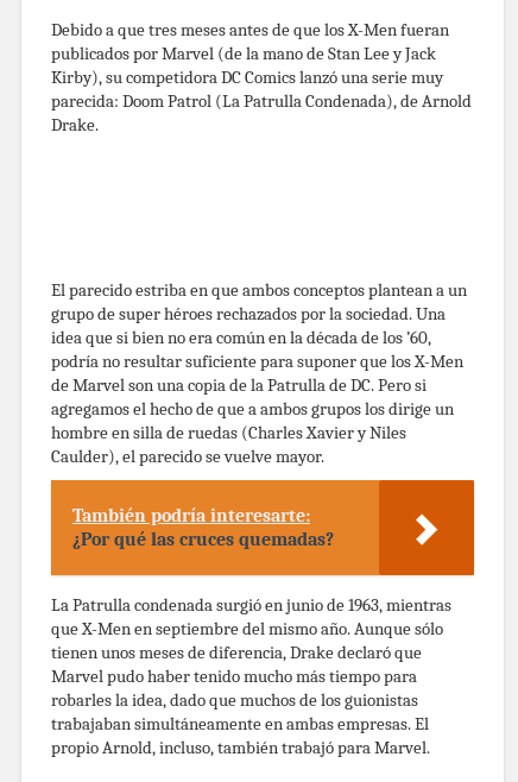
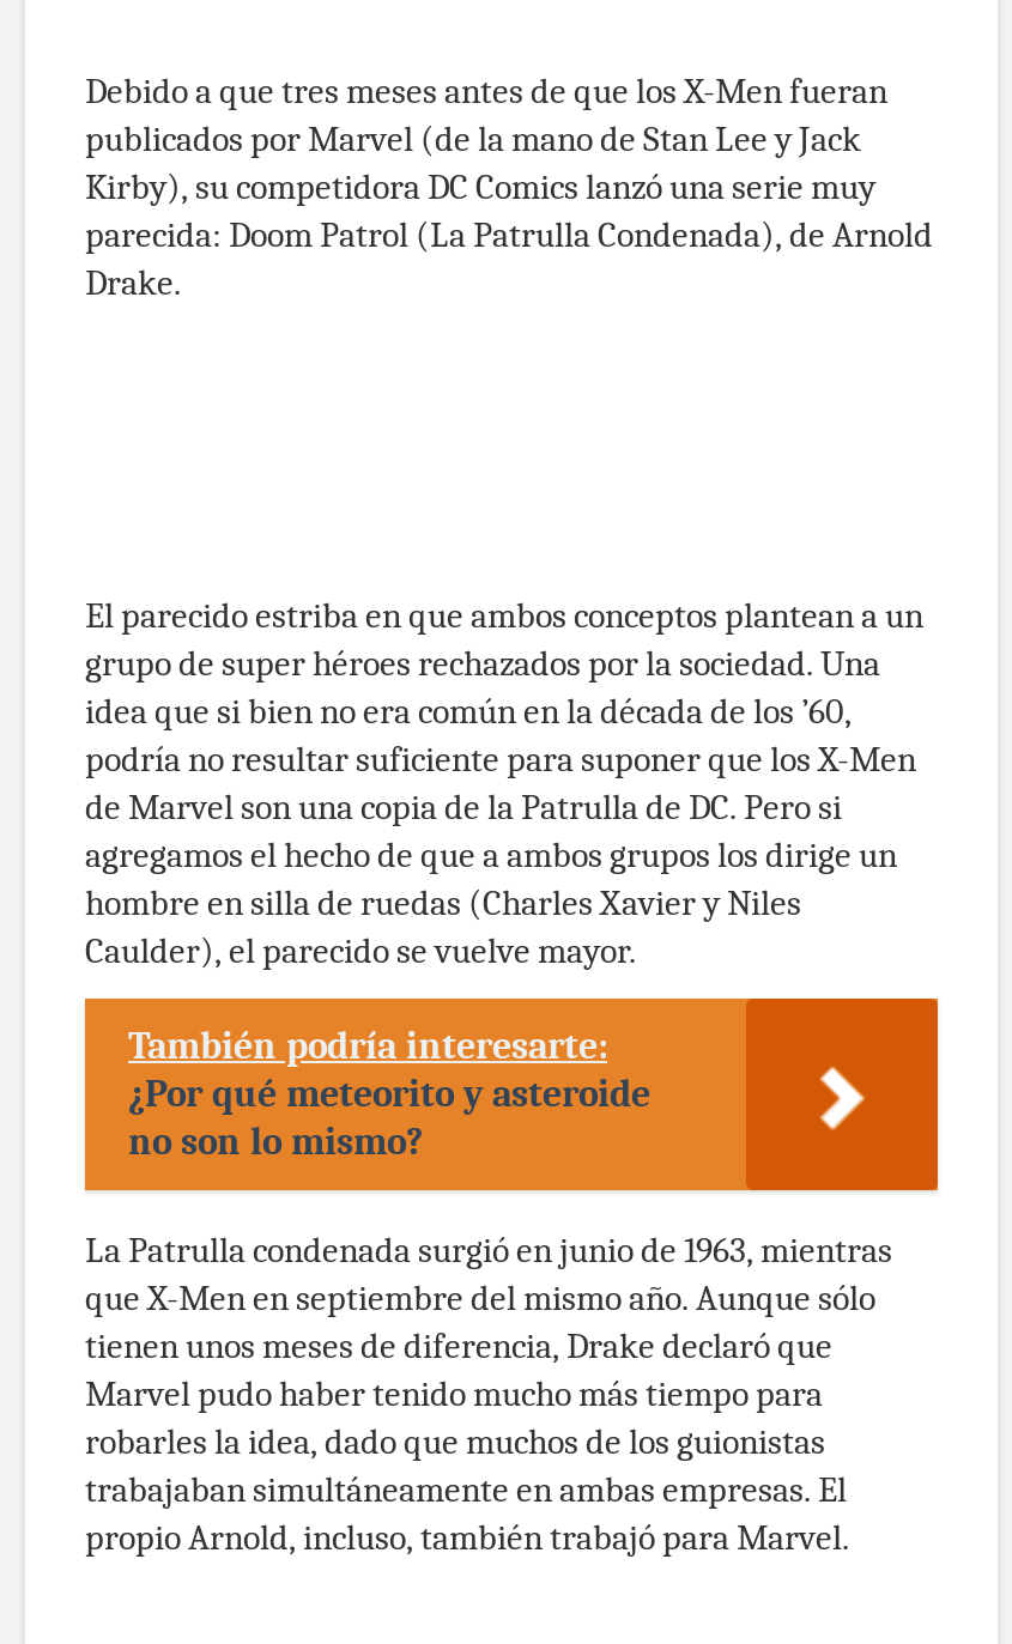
[72,529,334,550] ¿Por qué las cruces quemadas? -> [128,1073,650,1164] ¿Por qué meteorito y asteroide | no son lo mismo?

